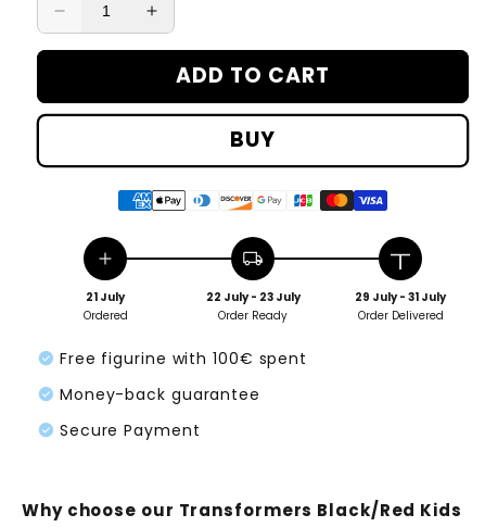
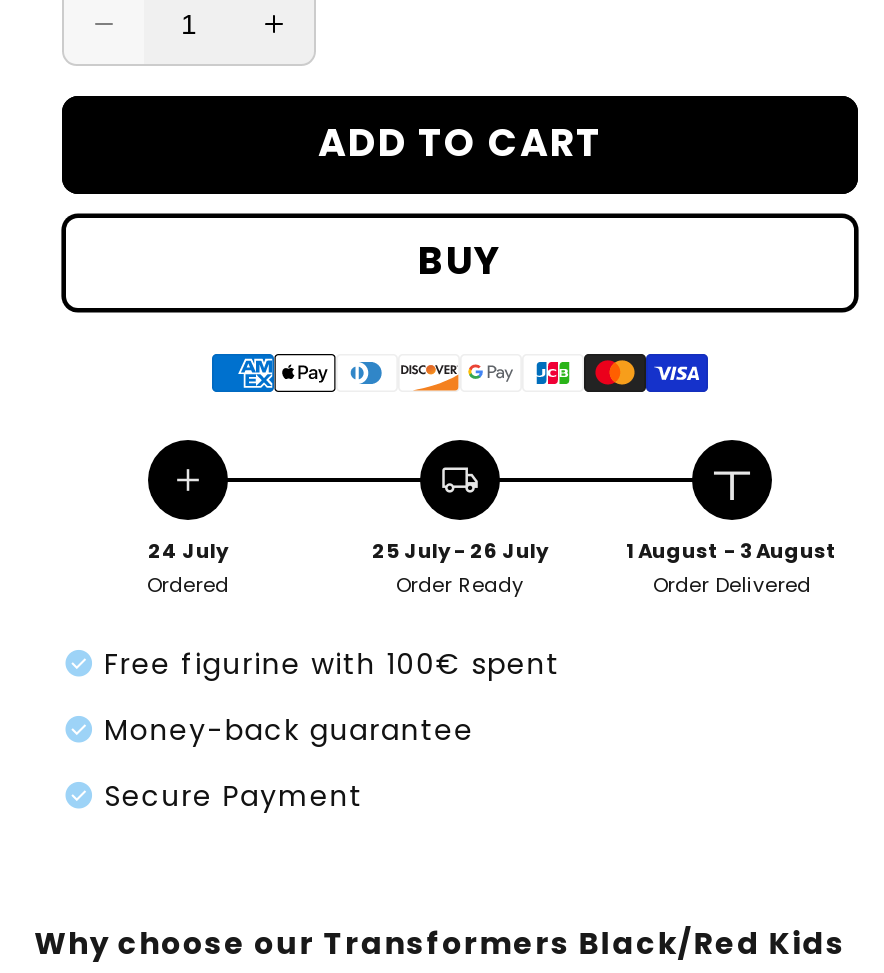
[86,289,125,306] 21 July -> [148,537,228,567] 24 July
[206,289,300,306] 22 July - 23 July -> [372,537,548,567] 25 July - 26 July
[355,289,446,306] 29 July - 31 July -> [626,537,838,567] 1 August - 3 August

